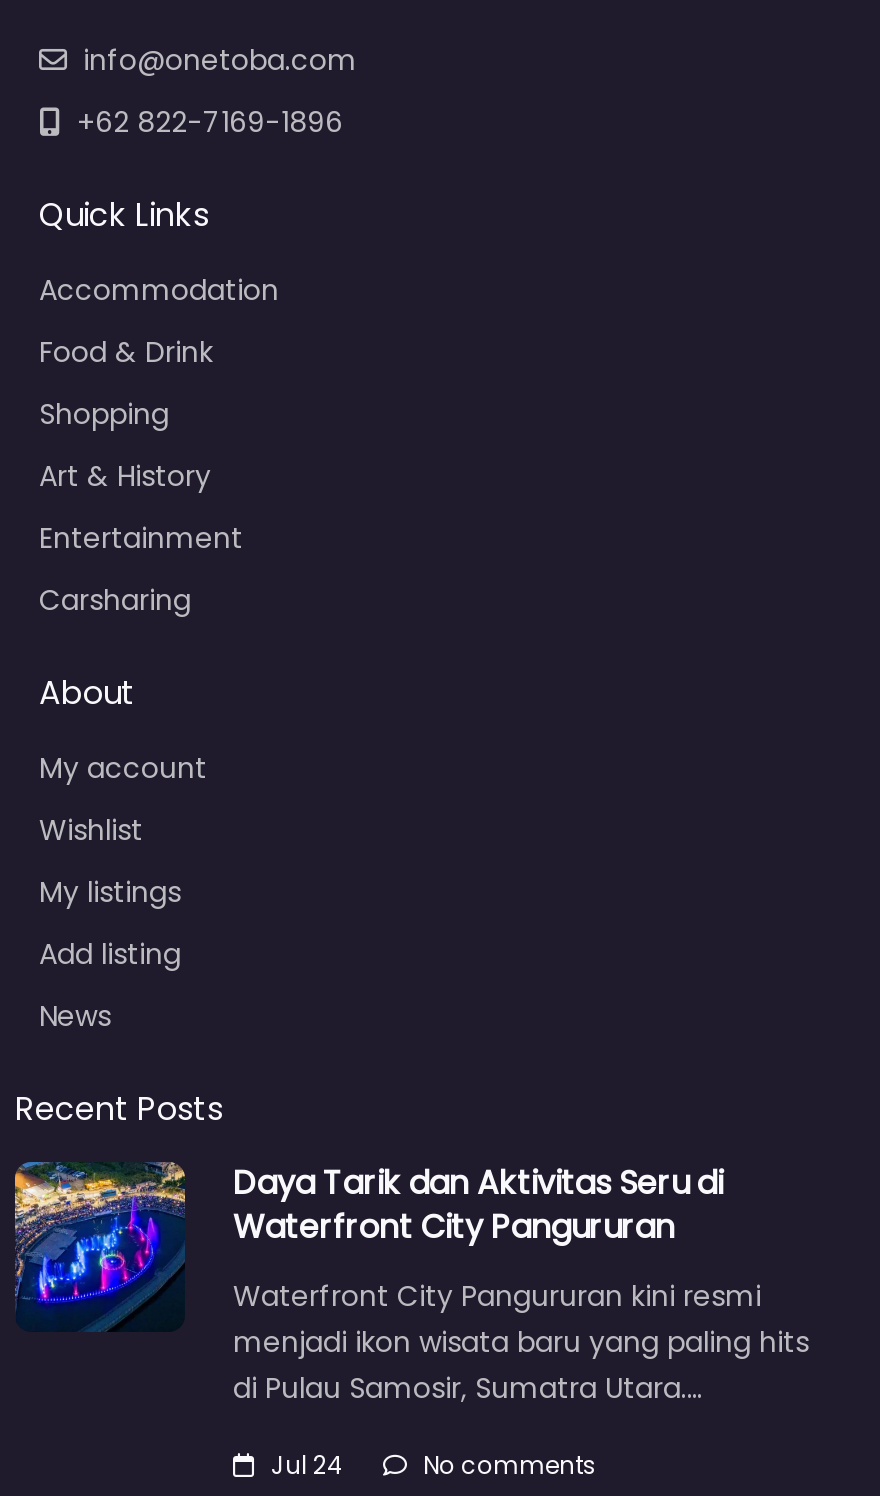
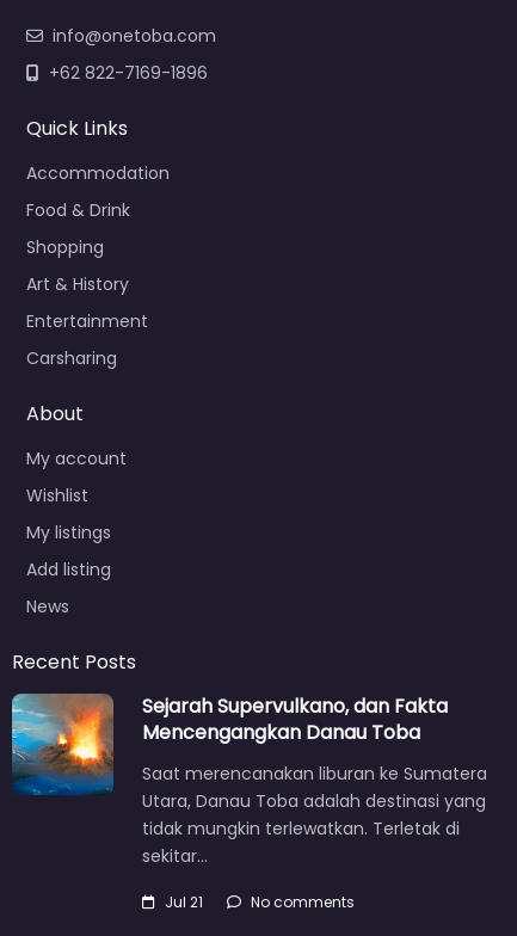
[13,1159,723,1332] [image] | Daya Tarik dan Aktivitas Seru di | Waterfront City Pangururan -> [11,692,448,796] [image] | Sejarah Supervulkano, dan Fakta | Mencengangkan Danau Toba
[233,1275,809,1407] Waterfront City Pangururan kini resmi | menjadi ikon wisata baru yang paling hits | di Pulau Samosir, Sumatra Utara.… -> [142,761,487,868] Saat merencanakan liburan ke Sumatera | Utara, Danau Toba adalah destinasi yang | tidak mungkin terlewatkan. Terletak di | sekitar…
[271,1447,343,1481] Jul 24 -> [165,891,203,912] Jul 21

